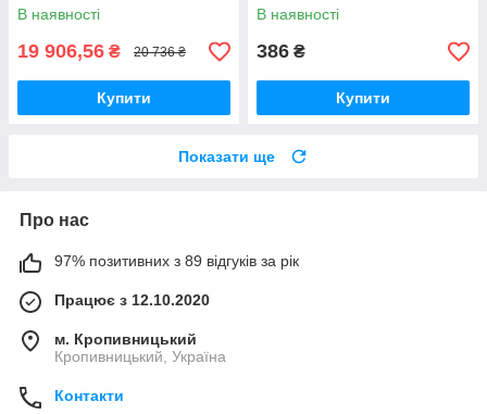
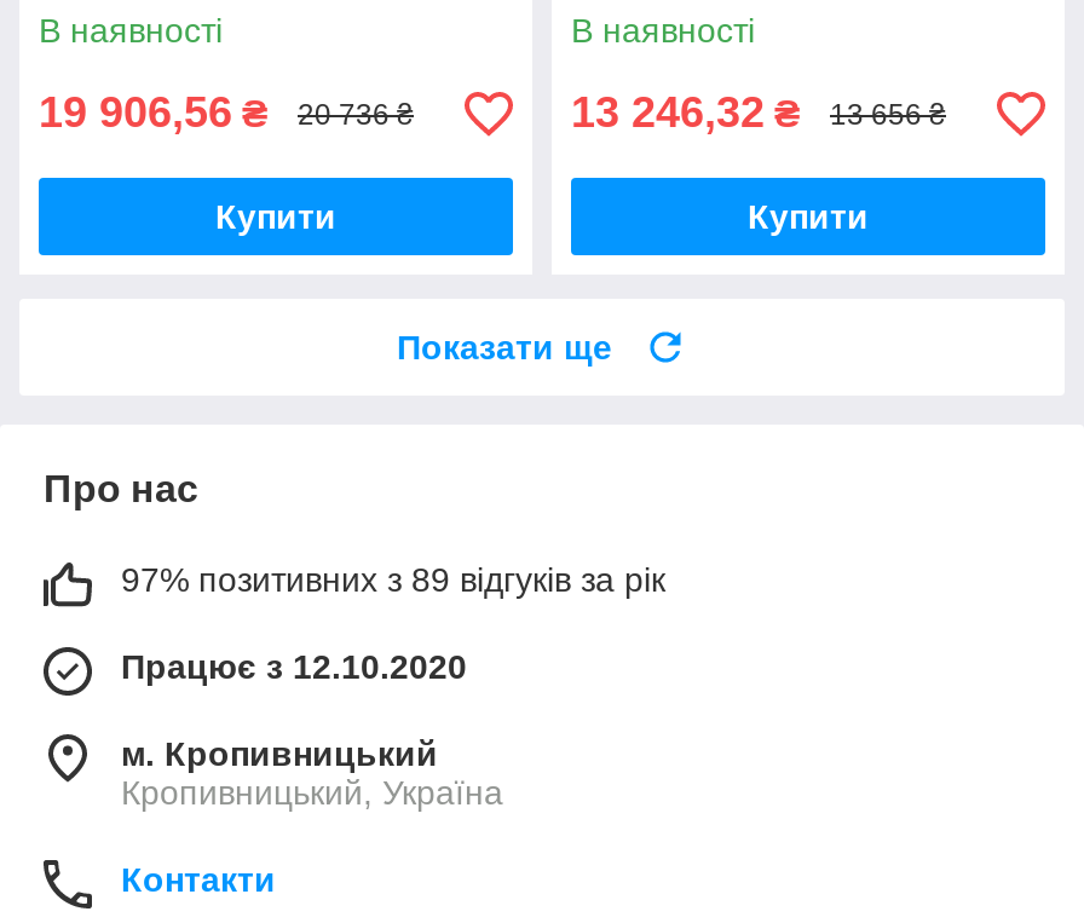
[257,41,305,62] 386 ₴ -> [571,90,946,138] 13 246,32 ₴ | 13 656 ₴

